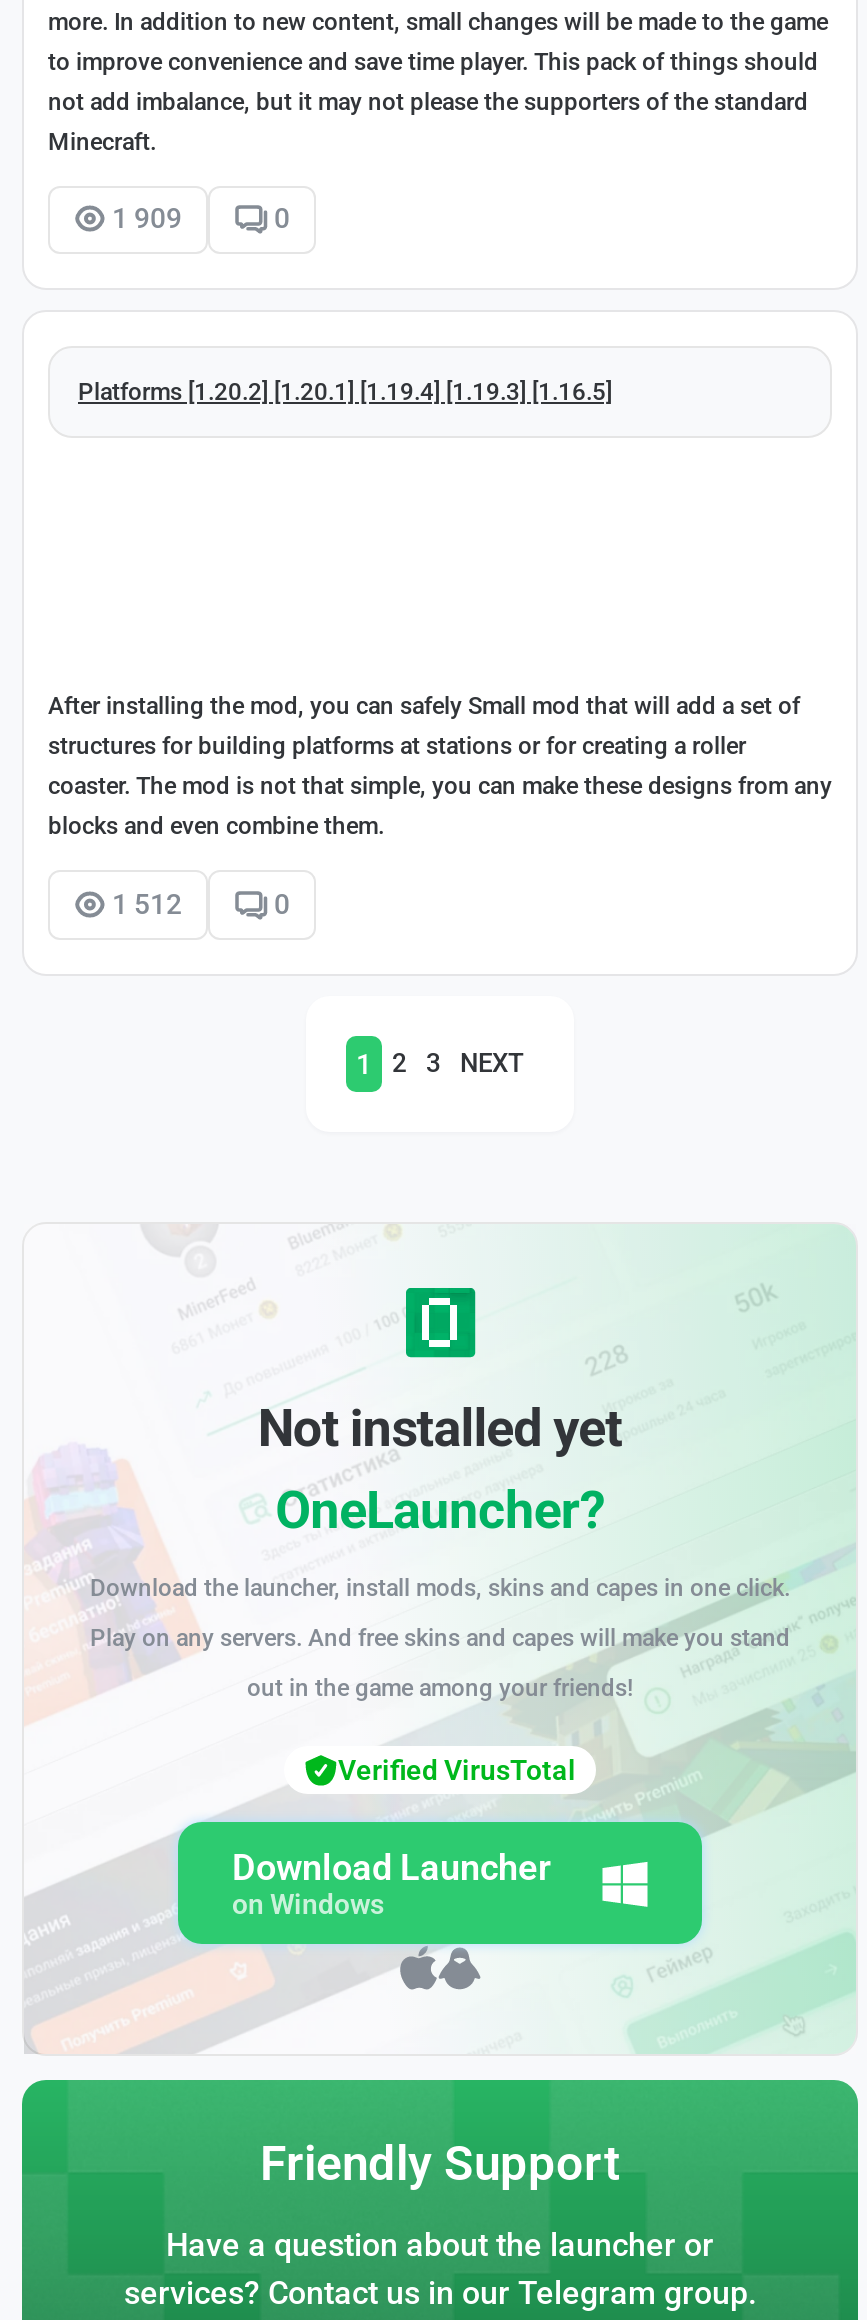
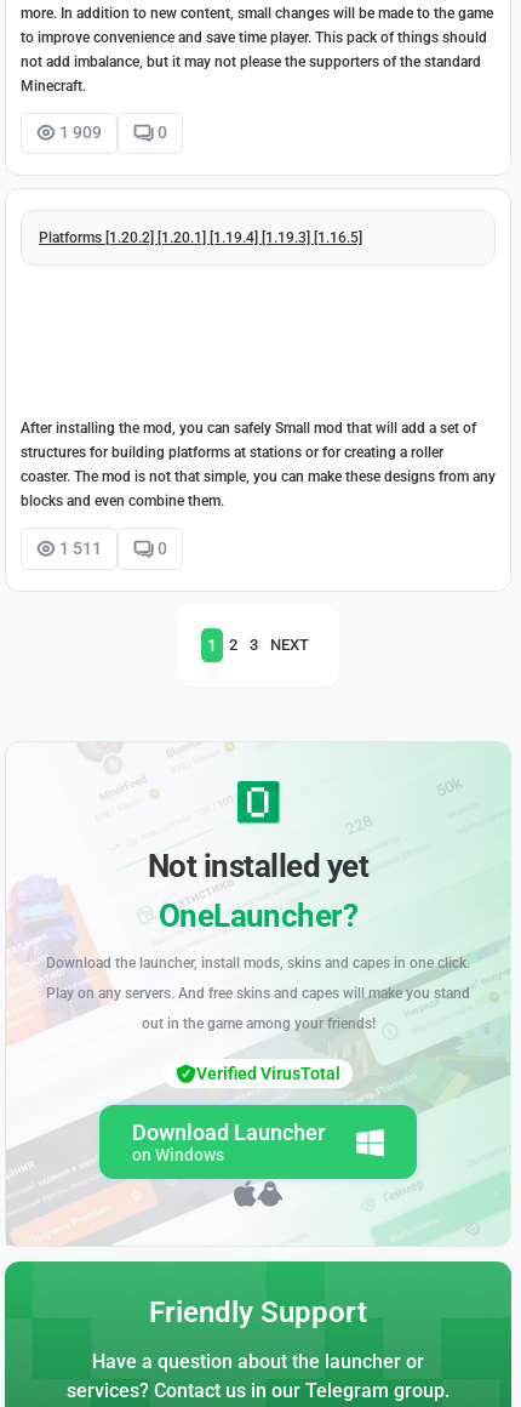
[112,888,182,920] 1 512 -> [59,538,102,558] 1 511

